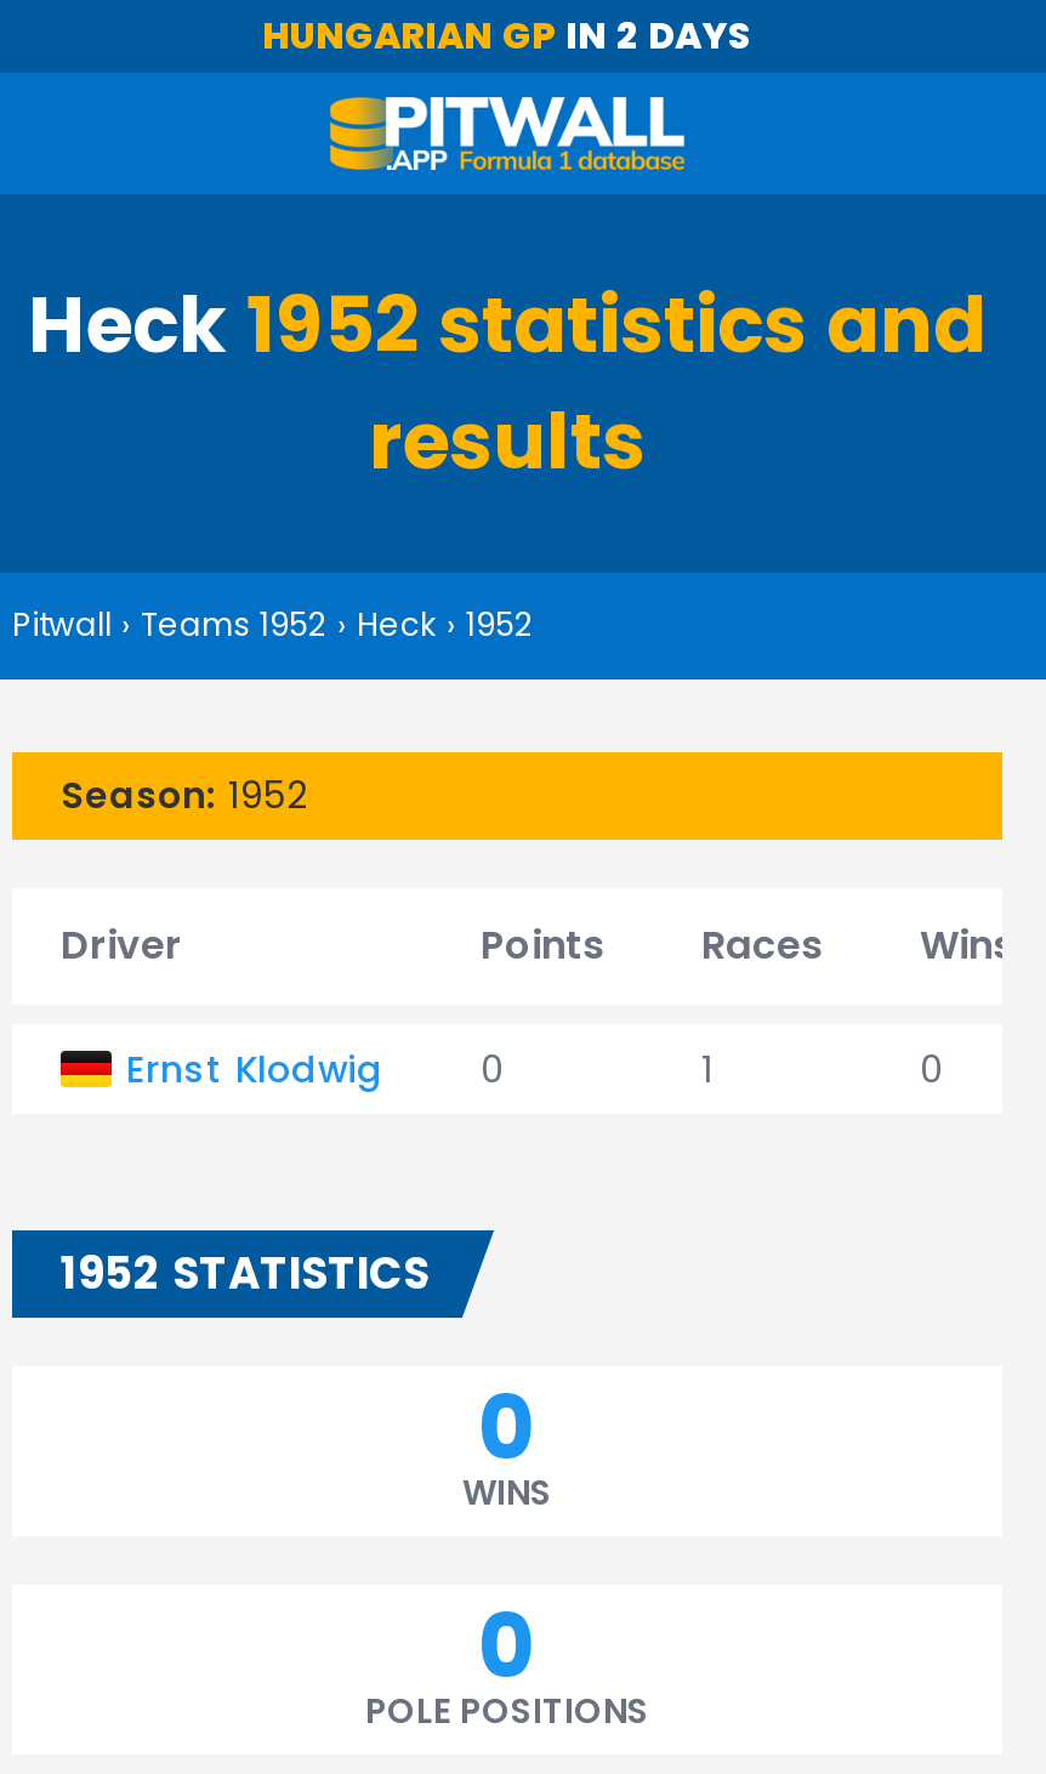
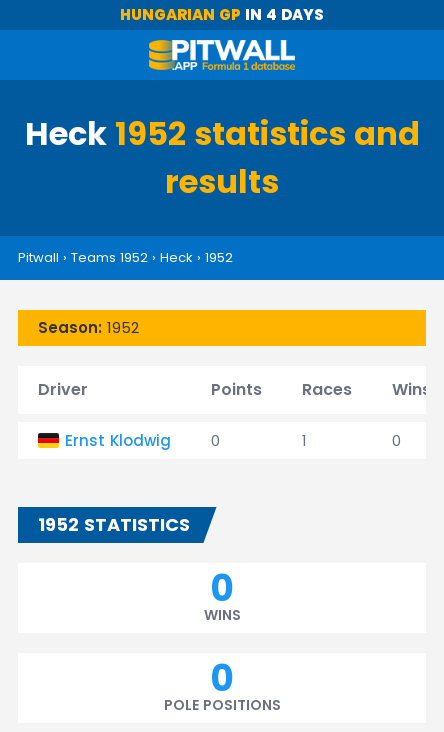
[262,10,752,61] HUNGARIAN GP IN 2 DAYS -> [120,4,324,25] HUNGARIAN GP IN 4 DAYS

